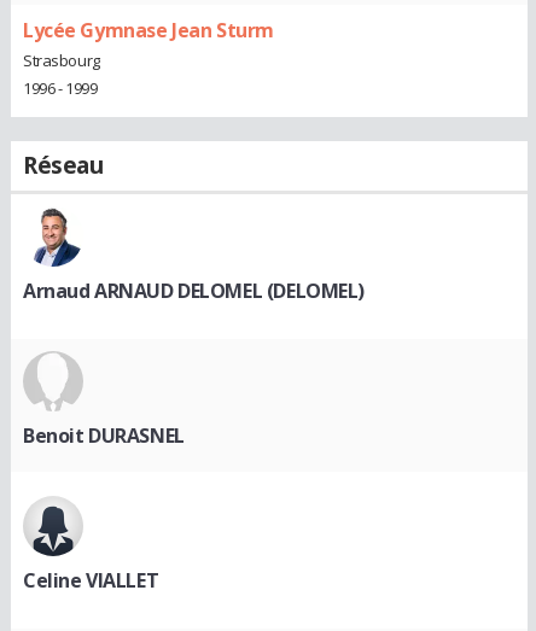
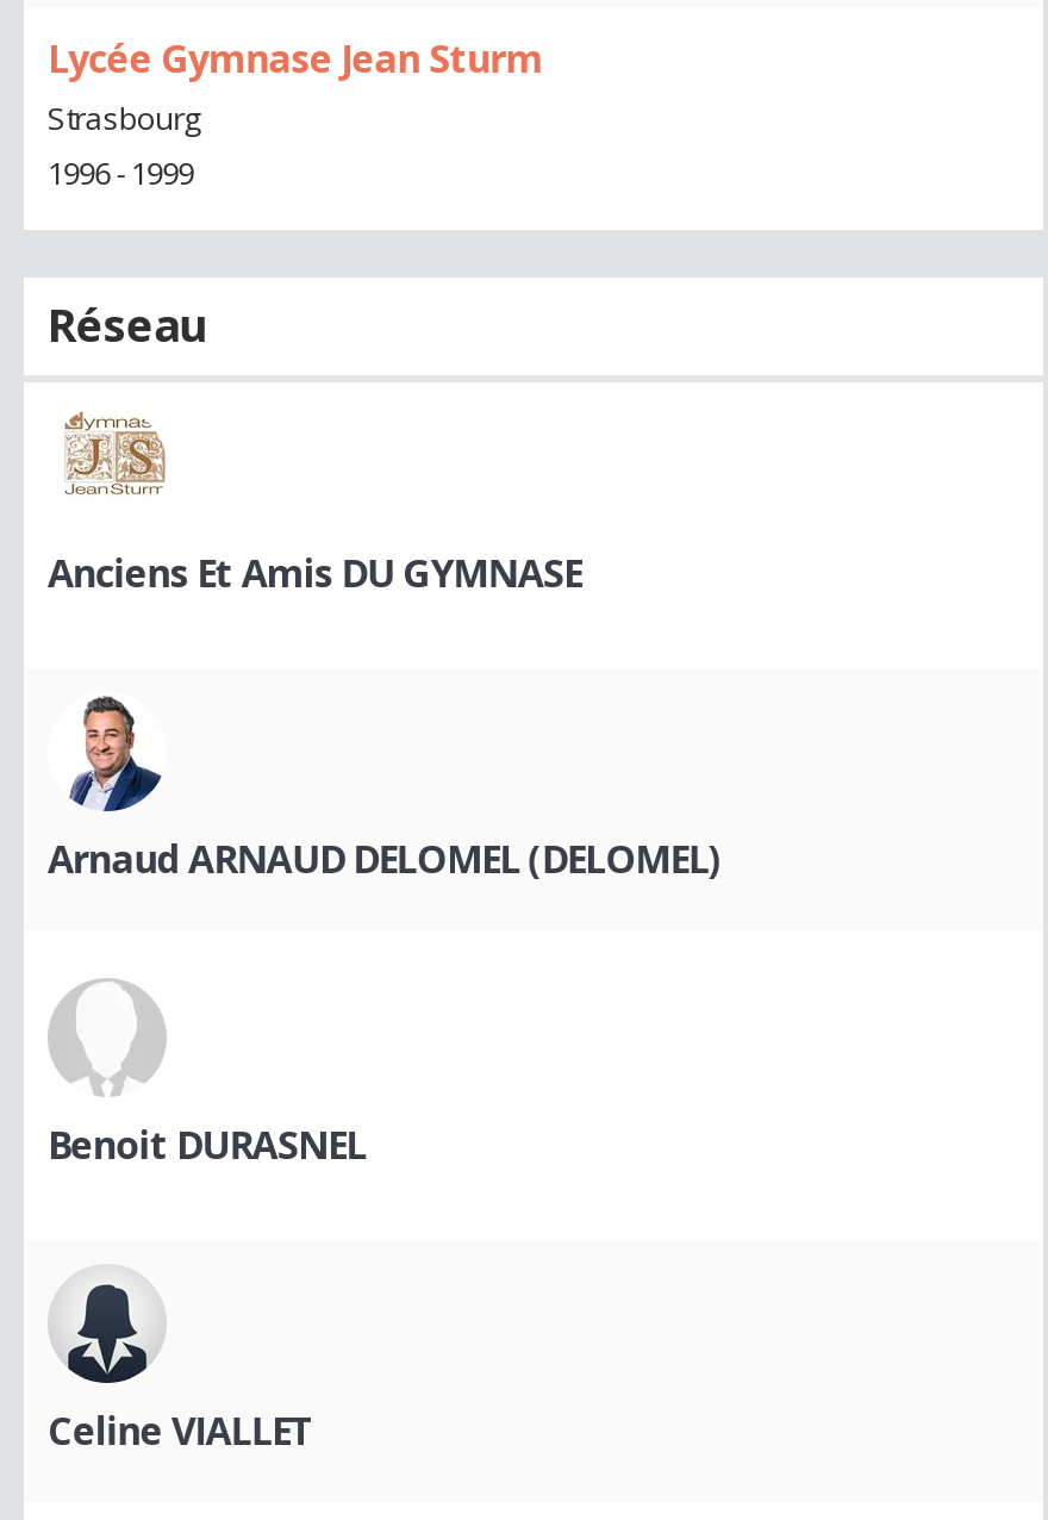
none -> [48,411,581,600] [image] | Anciens Et Amis DU GYMNASE

